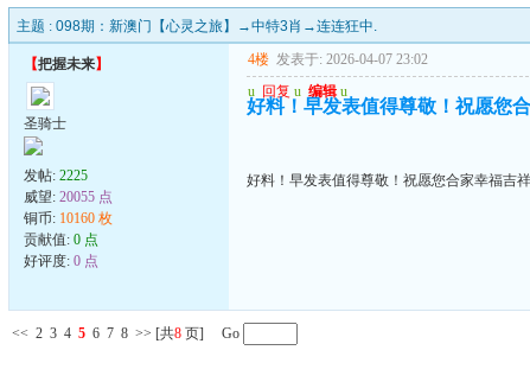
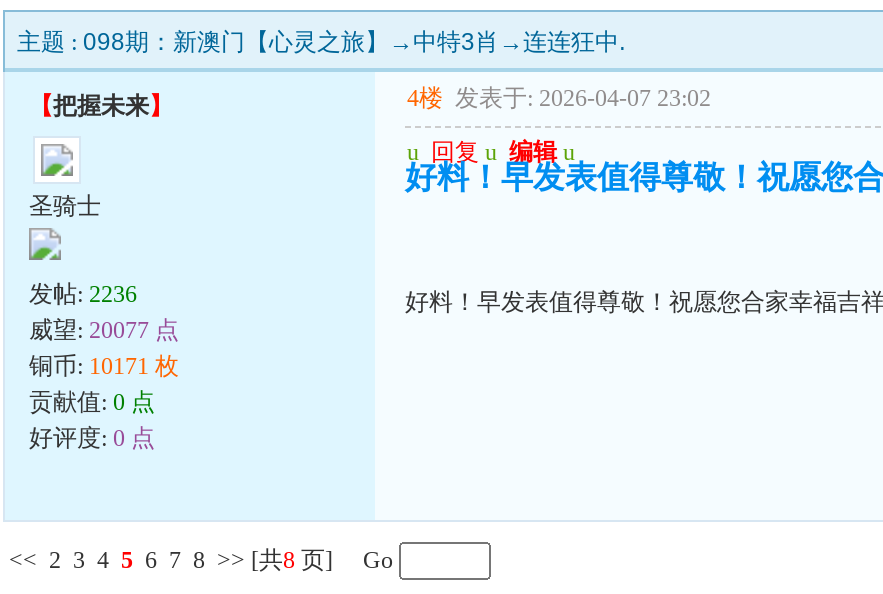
[24,167,88,184] 发帖: 2225 -> [29,280,137,308] 发帖: 2236
[24,188,113,205] 威望: 20055 点 -> [29,316,179,344] 威望: 20077 点
[24,210,113,226] 铜币: 10160 枚 -> [29,352,179,380] 铜币: 10171 枚

